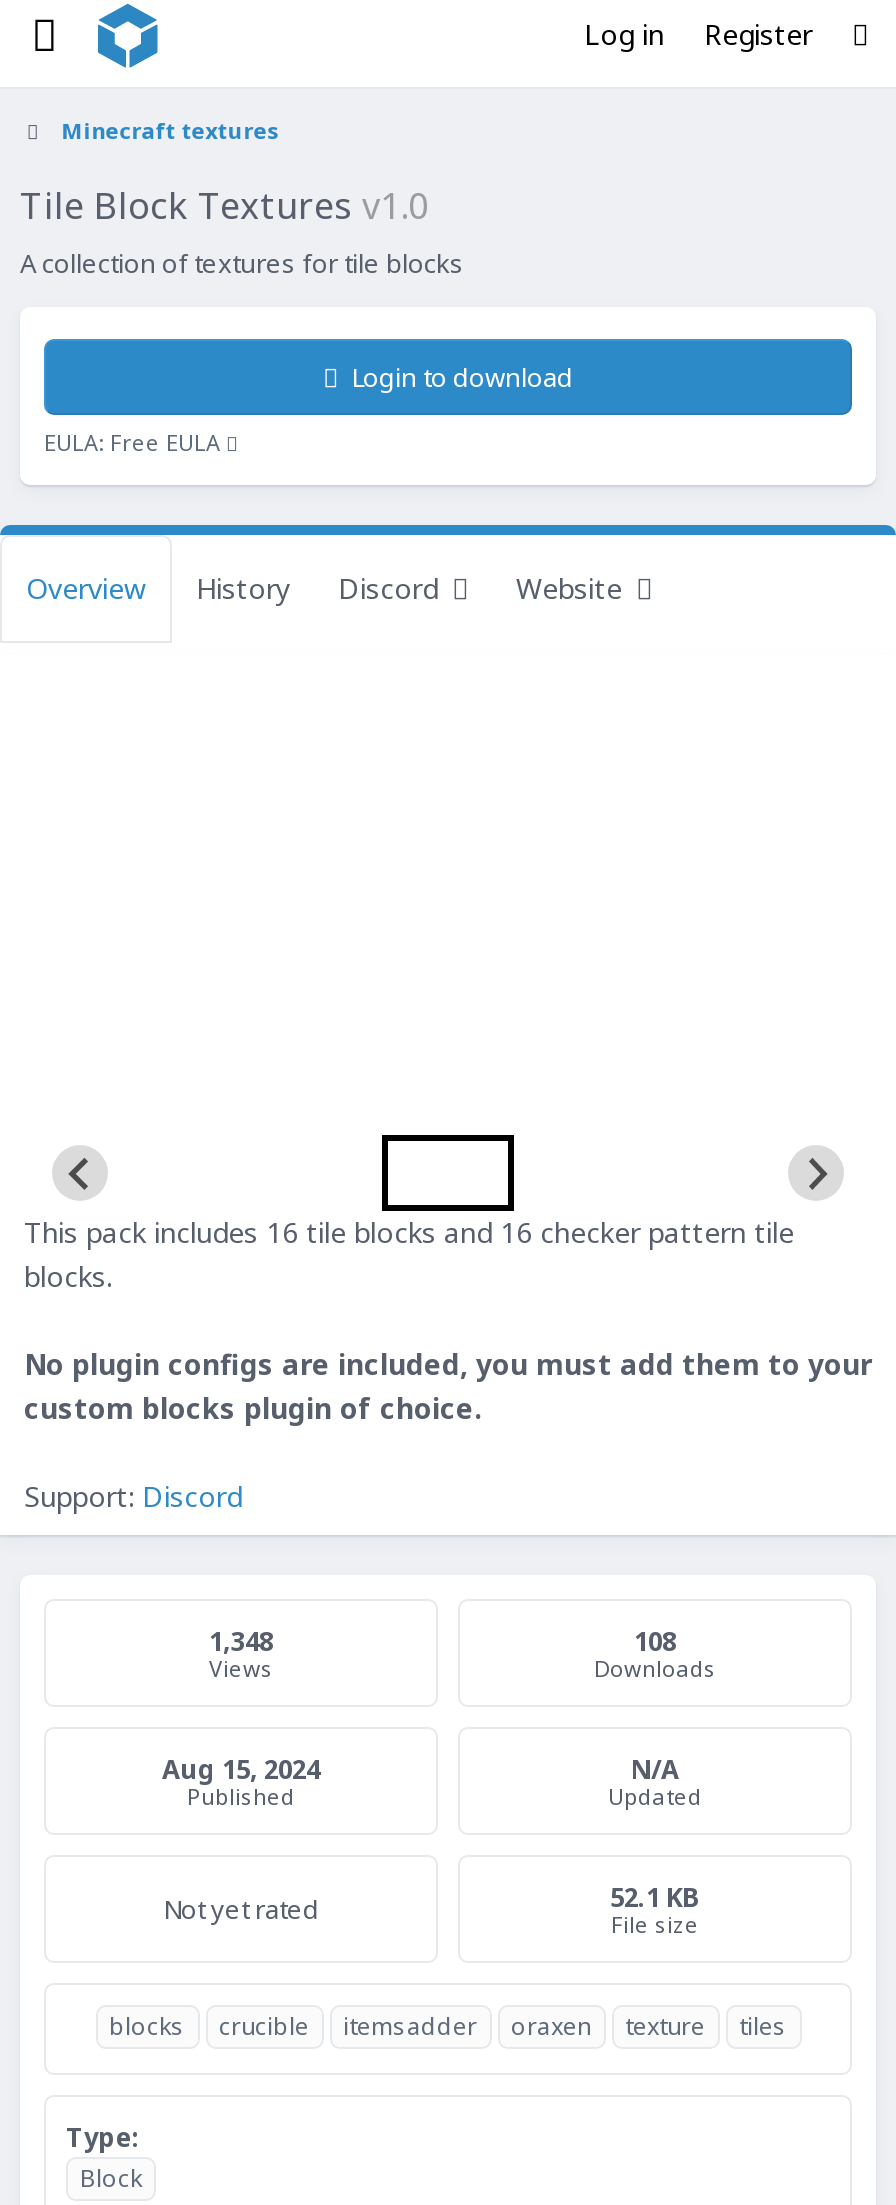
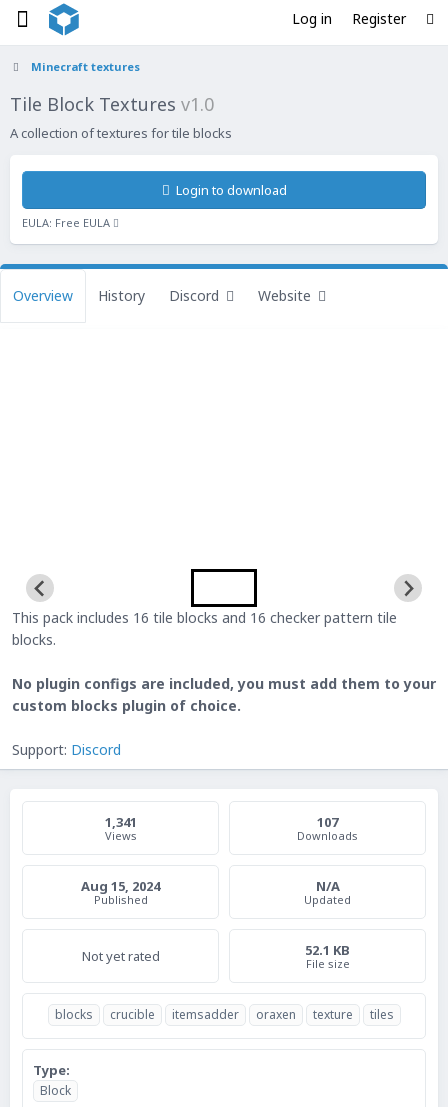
[209,1624,273,1660] 1,348 -> [104,813,136,831] 1,341
[634,1624,676,1660] 108 -> [317,813,338,831] 107

